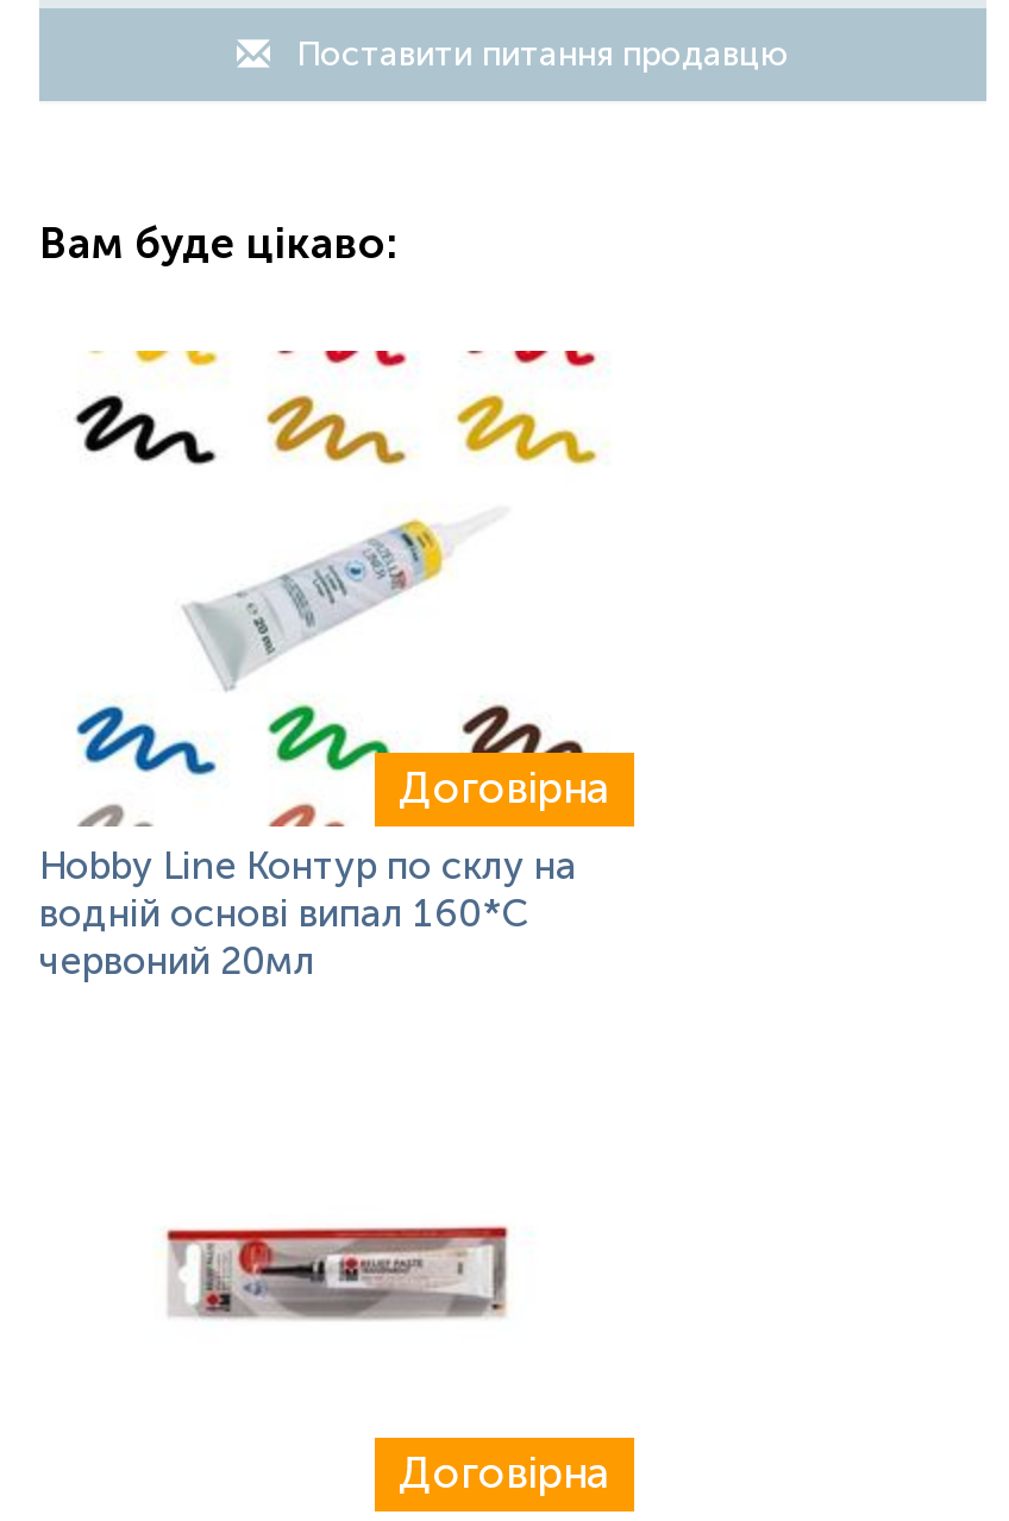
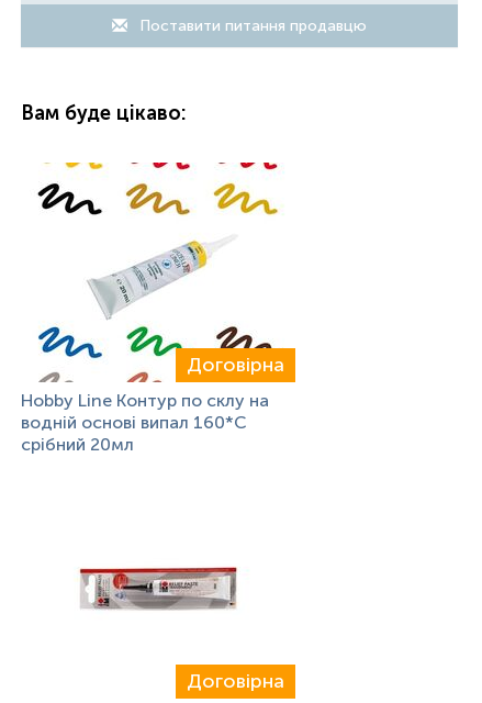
[39,938,315,983] червоний 20мл -> [21,434,134,455] срібний 20мл

